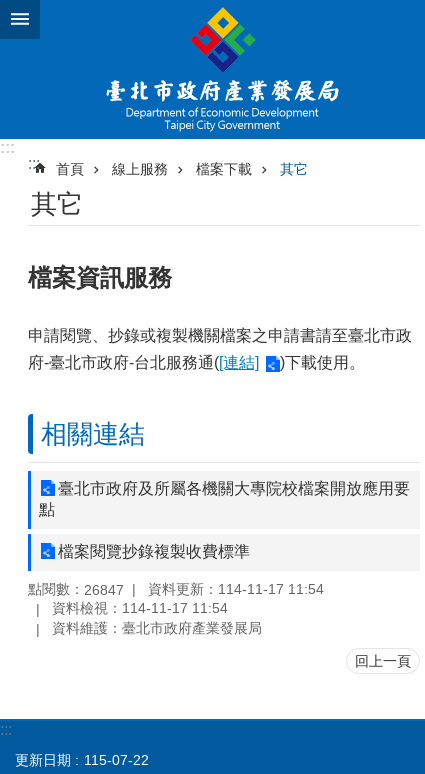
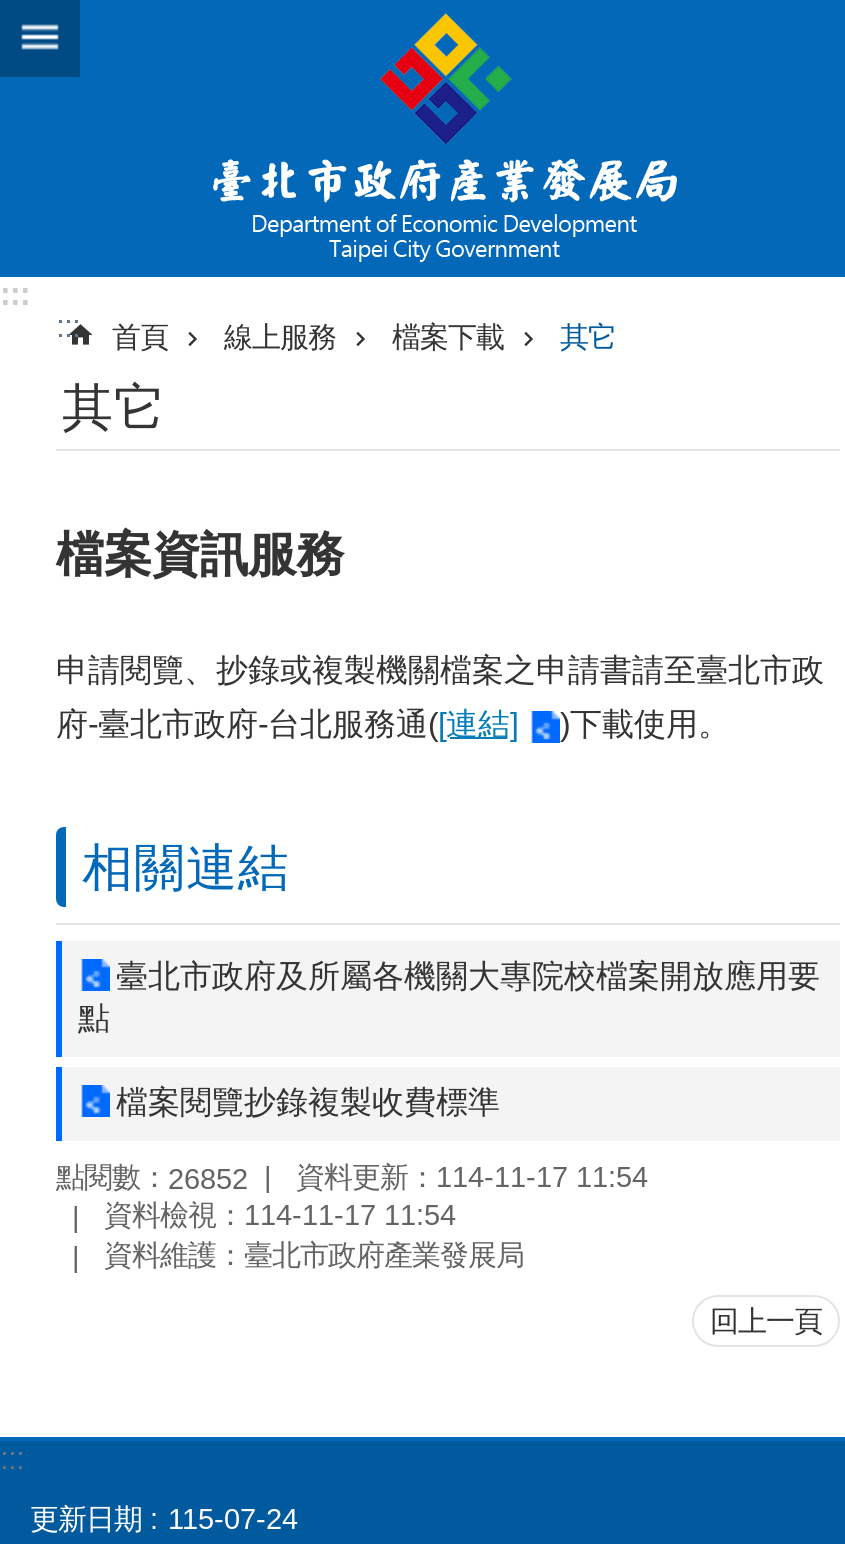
[28,581,324,598] 點閱數：26847 資料更新：114-11-17 11:54 -> [56,1160,648,1195] 點閱數：26852 資料更新：114-11-17 11:54
[15,752,149,768] 更新日期 115-07-22 -> [30,1503,298,1535] 更新日期 115-07-24

